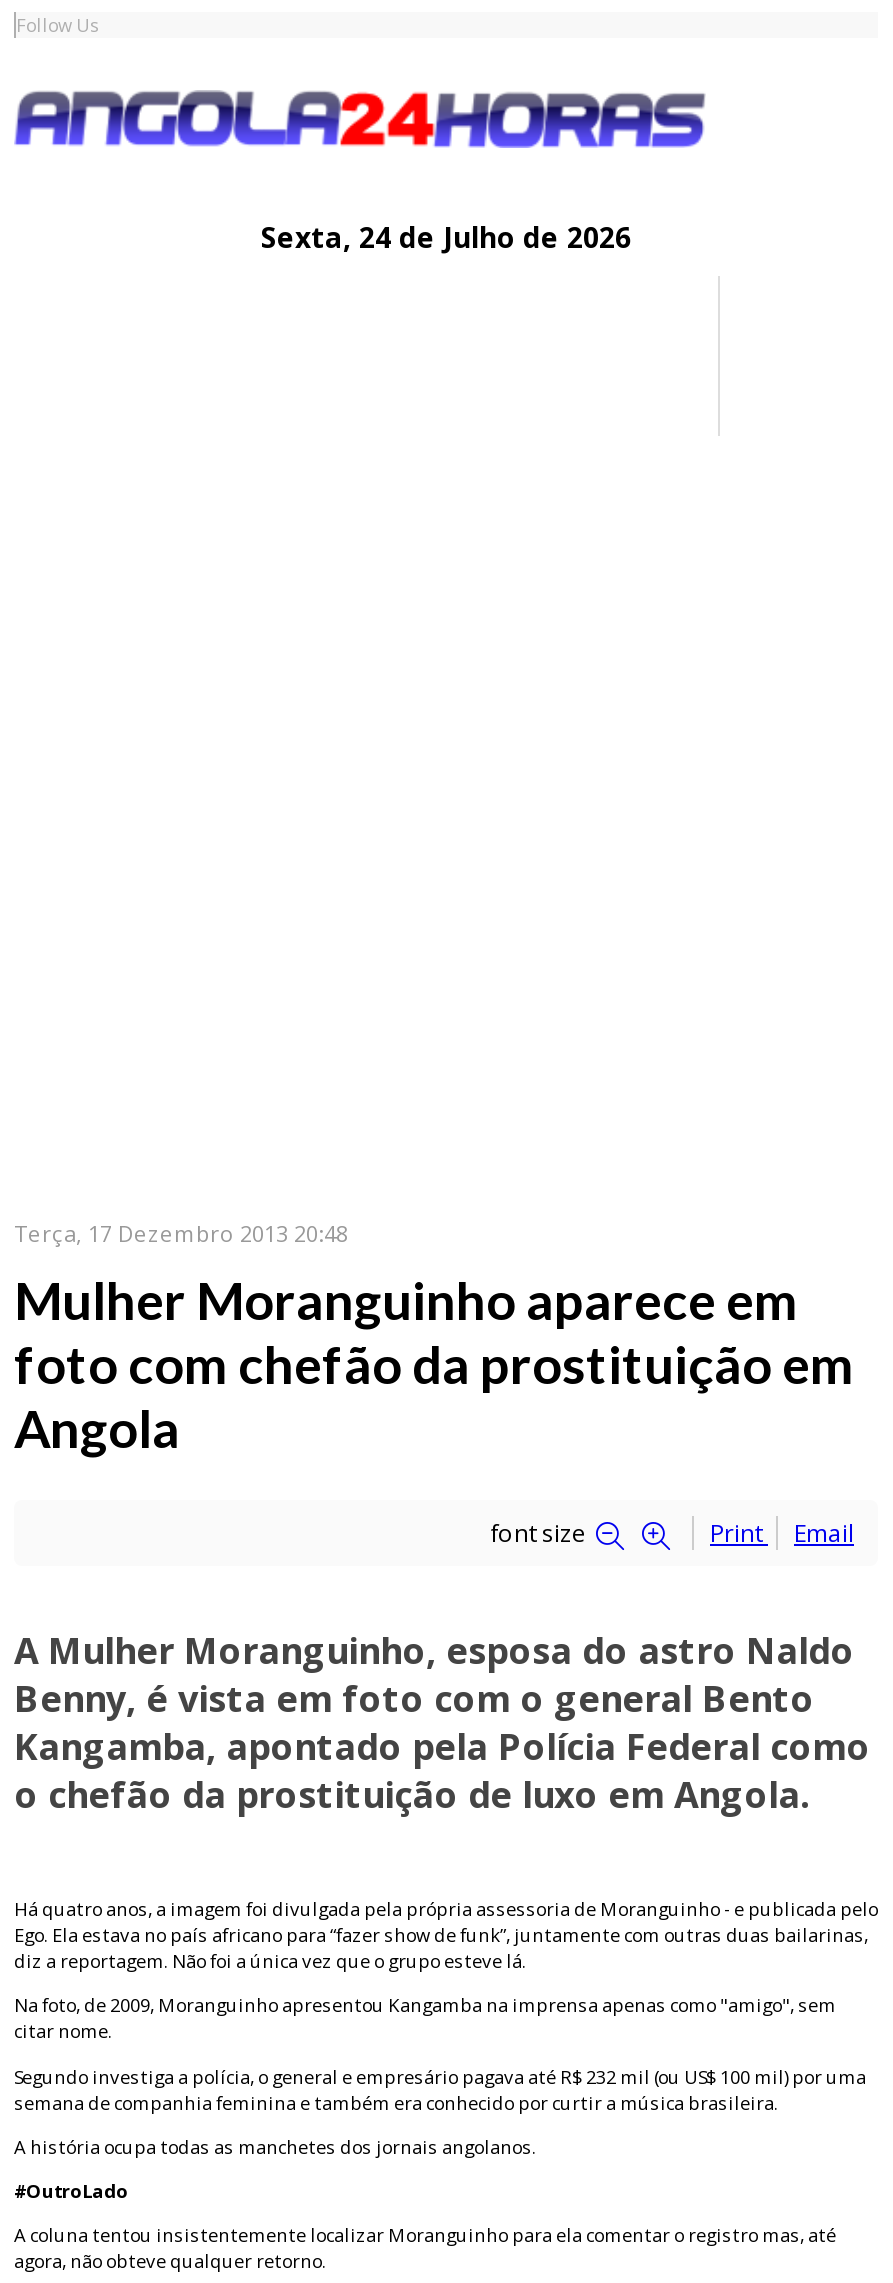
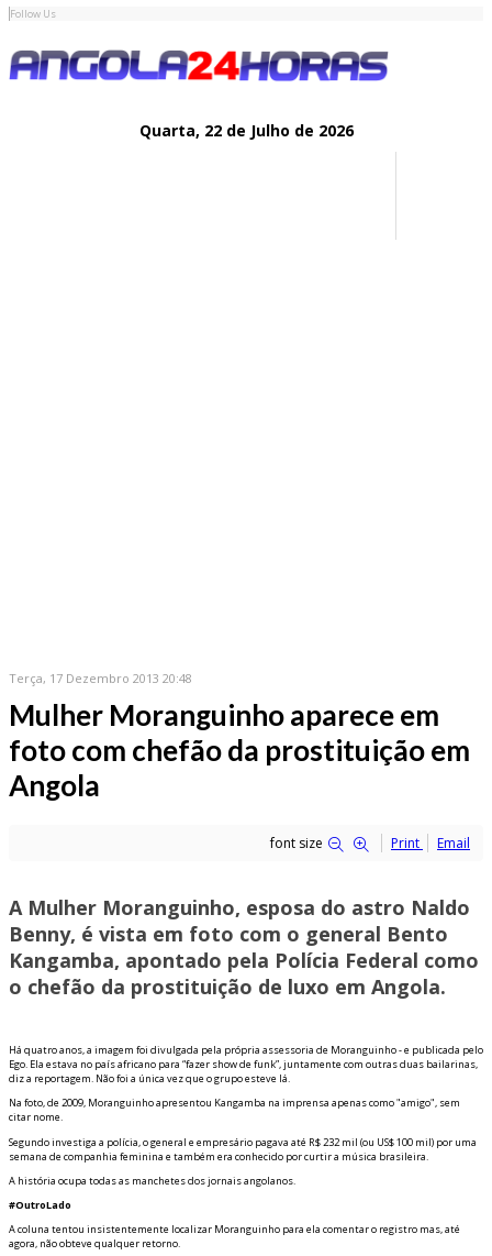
[261,218,631,256] Sexta, 24 de Julho de 2026 -> [139,120,353,141] Quarta, 22 de Julho de 2026

